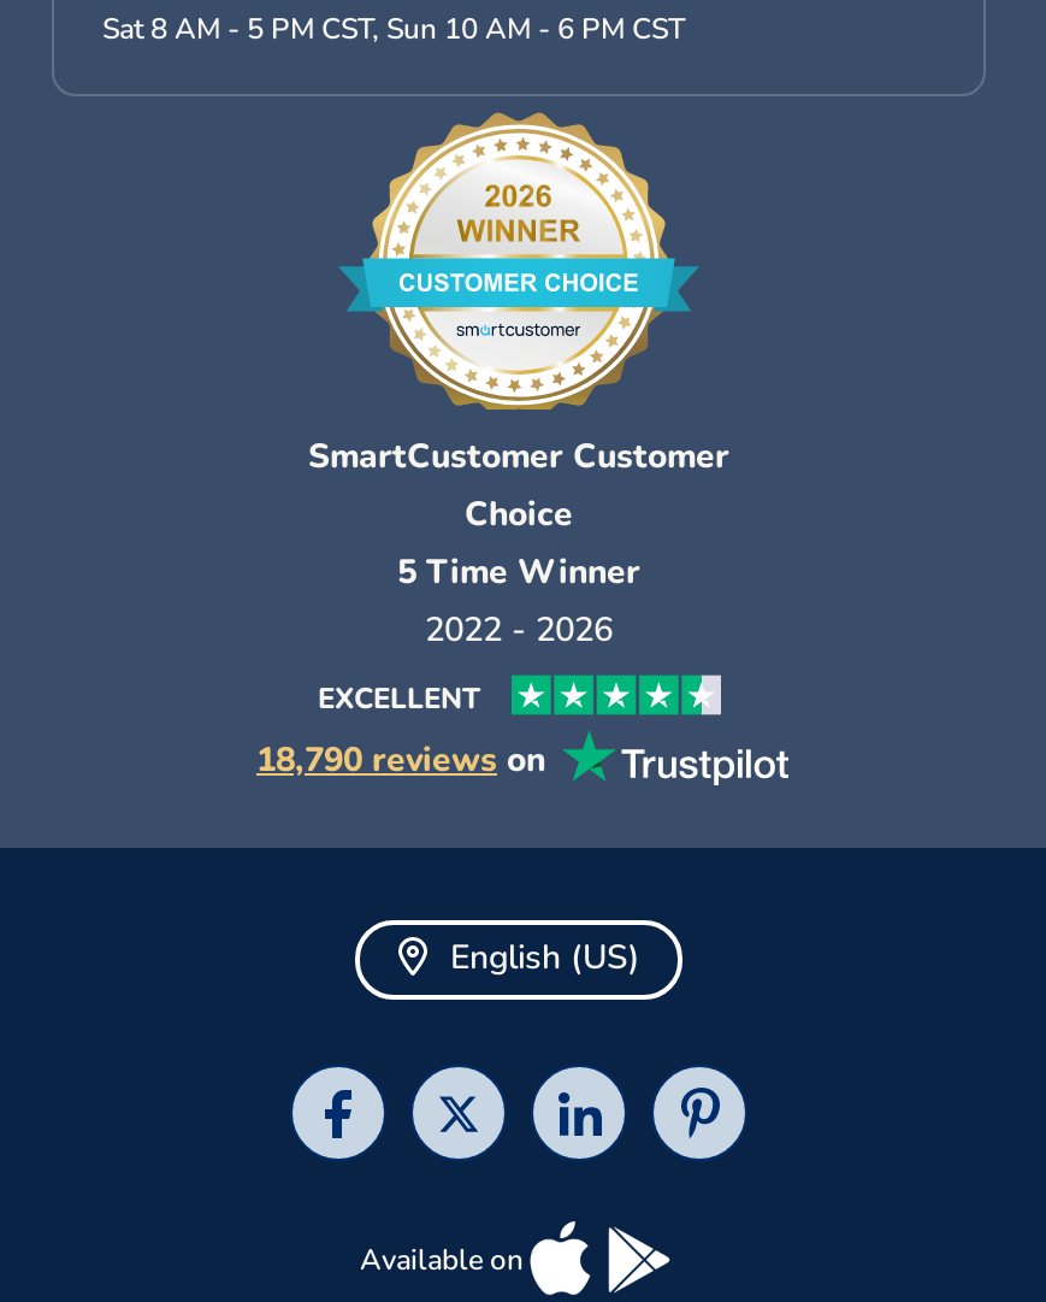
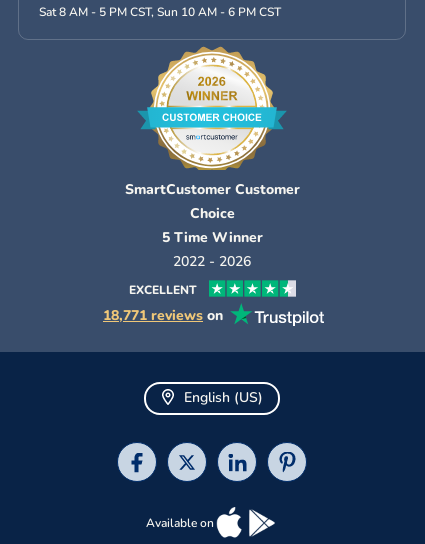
[256,736,545,782] 18,790 reviews on -> [103,306,223,325] 18,771 reviews on

